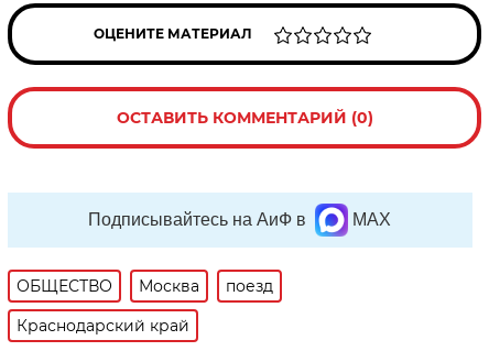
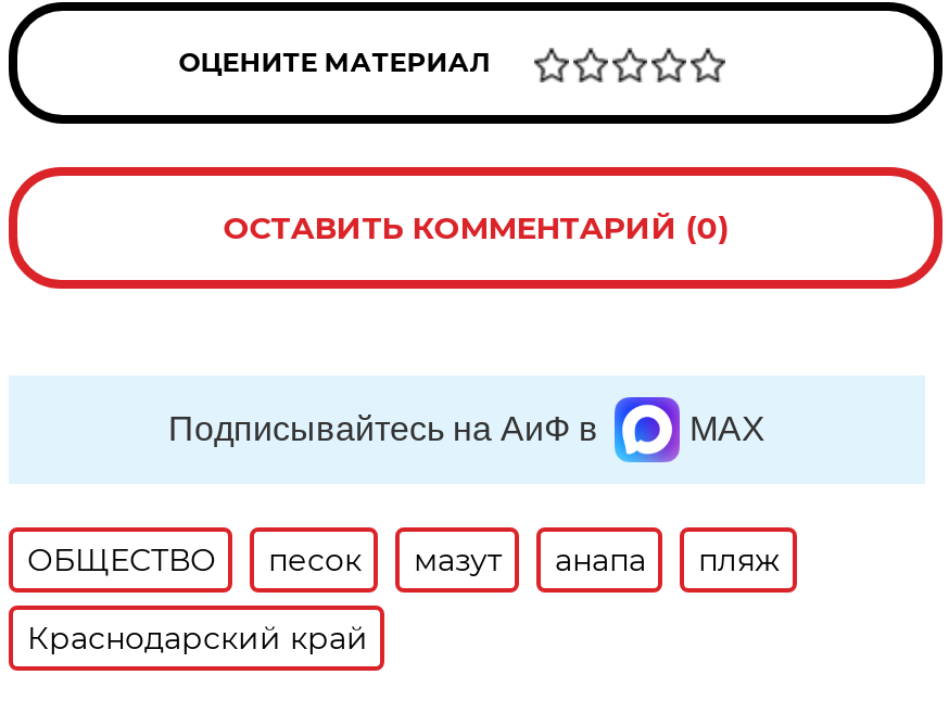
[139,276,274,296] Москва | поезд -> [268,540,780,579] песок | мазут | анапа | пляж

